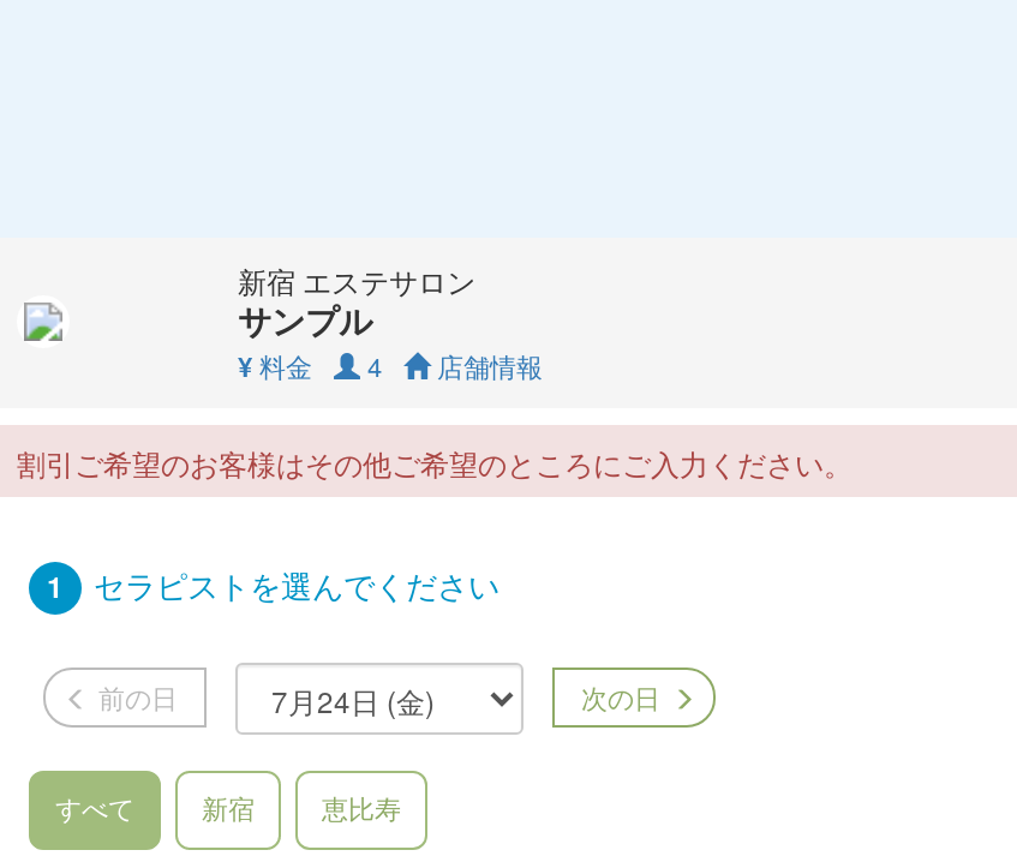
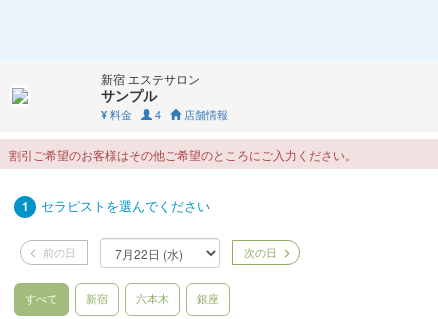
[322,795,401,824] 恵比寿 -> [136,293,219,305] 六本木 | 銀座

